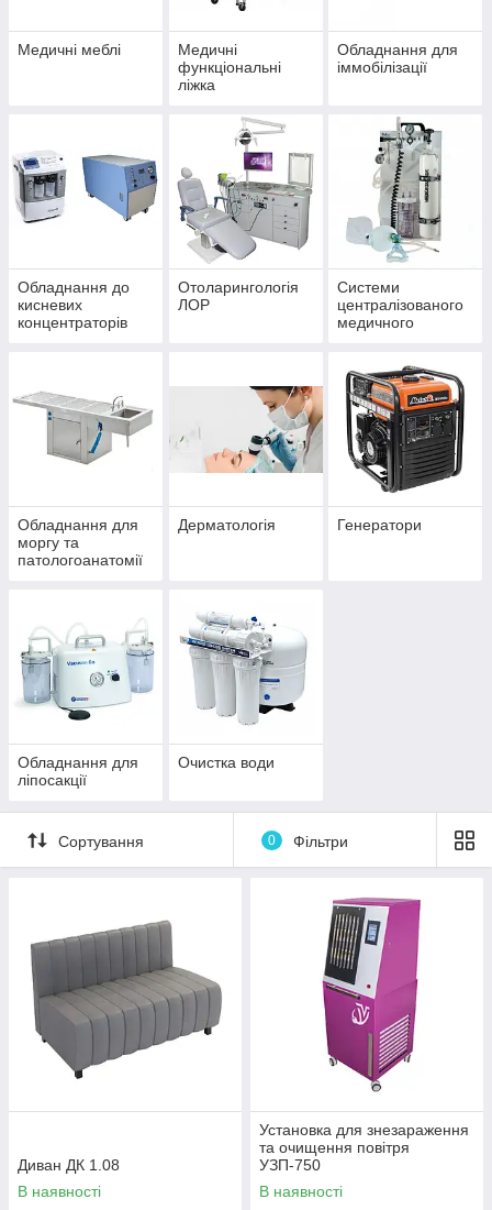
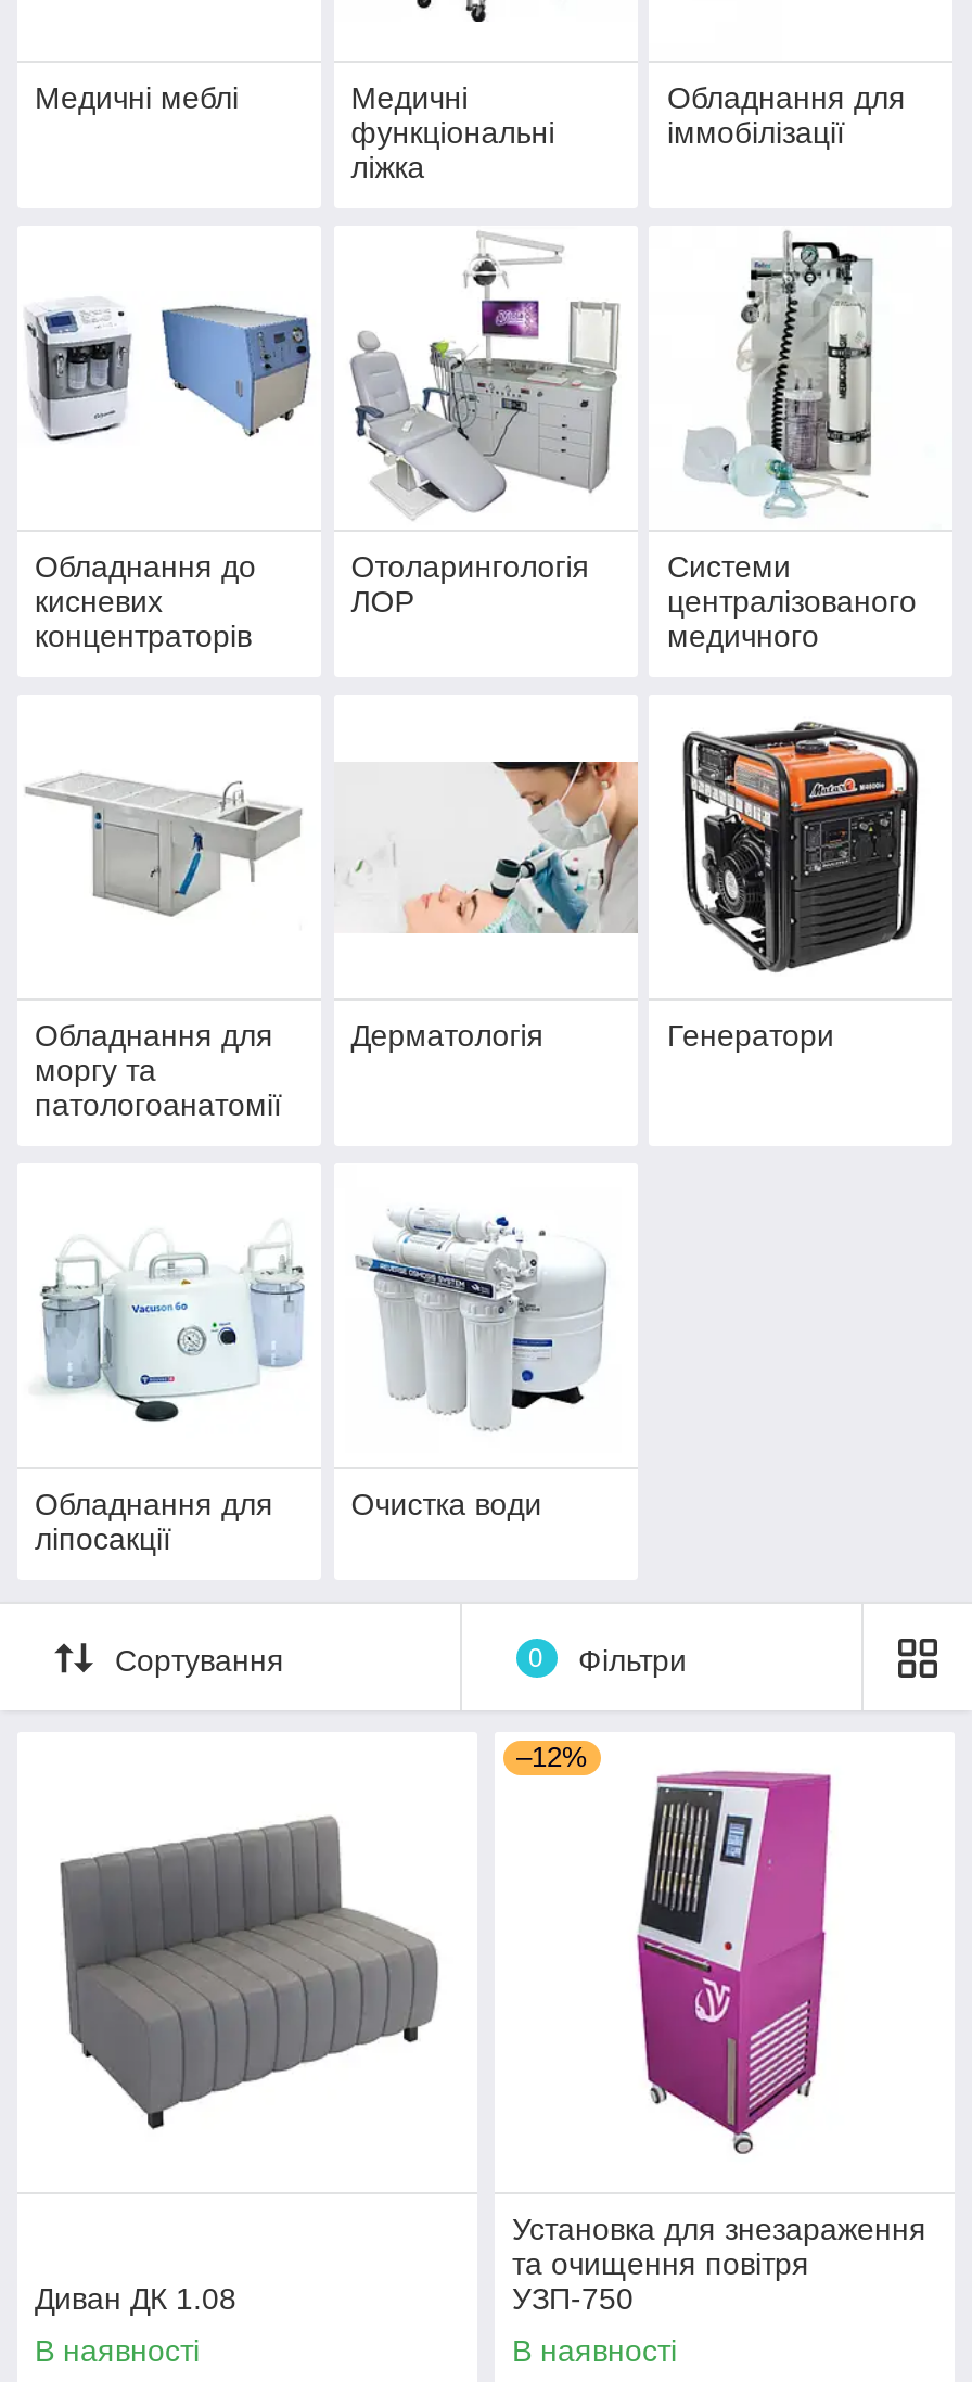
none -> [516,1742,588,1774] –12%

